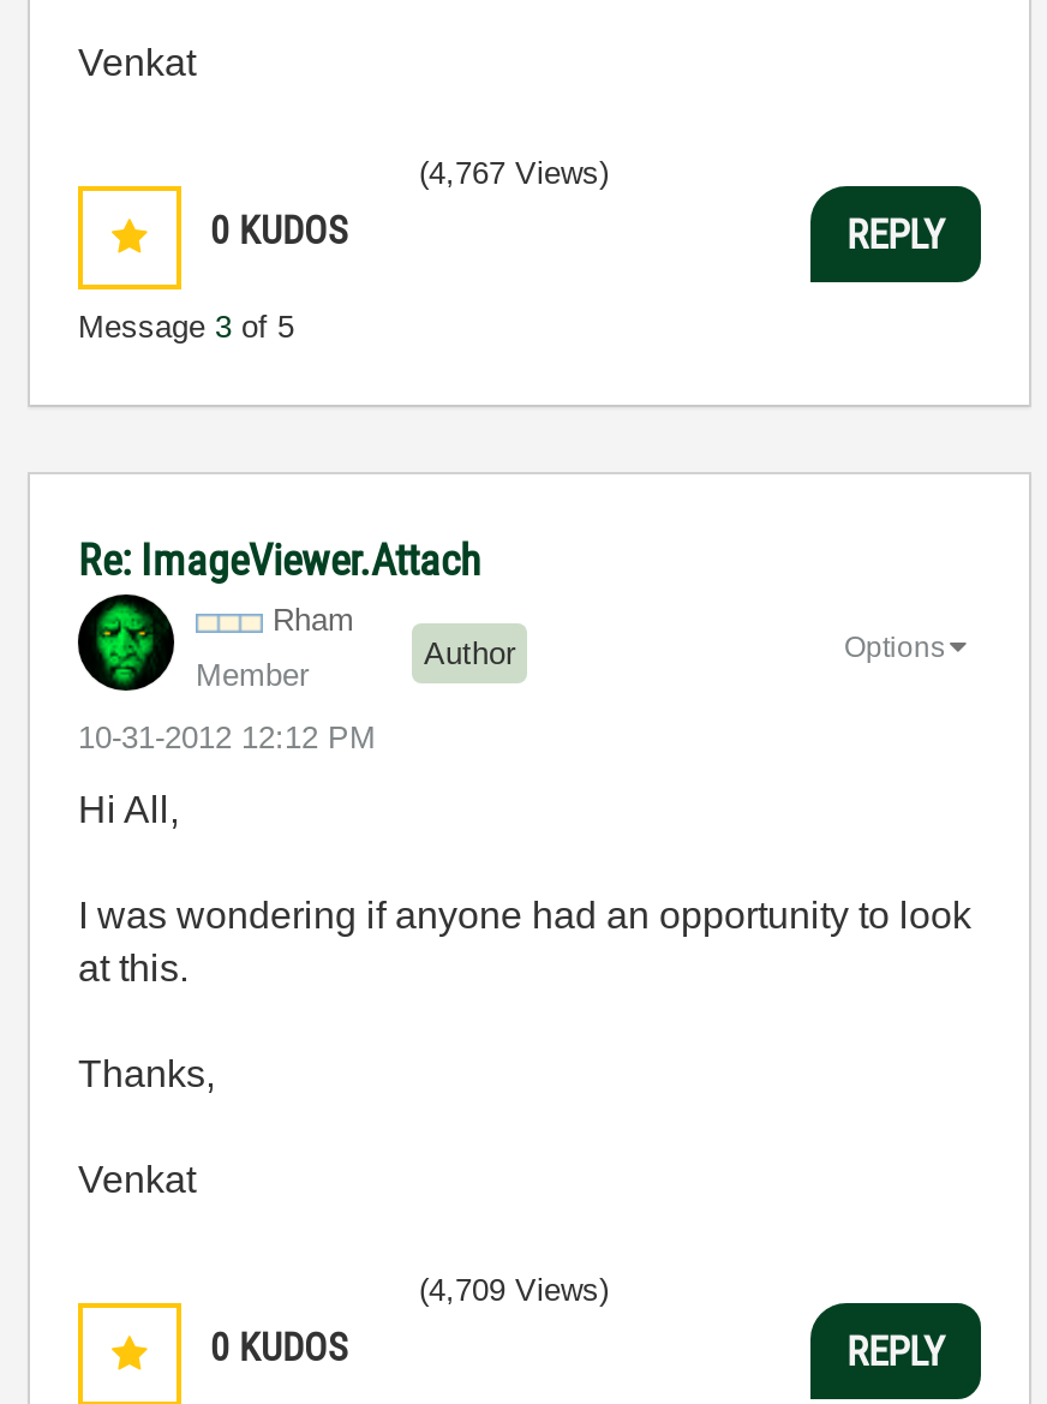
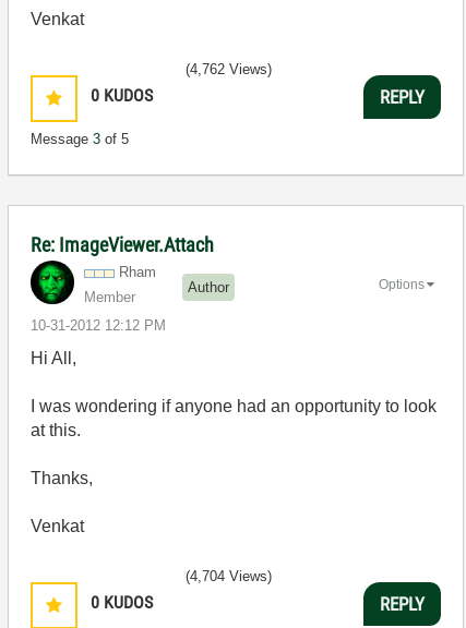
[419,155,609,191] (4,767 Views) -> [186,61,272,77] (4,762 Views)
[419,1272,609,1308] (4,709 Views) -> [186,568,272,584] (4,704 Views)

